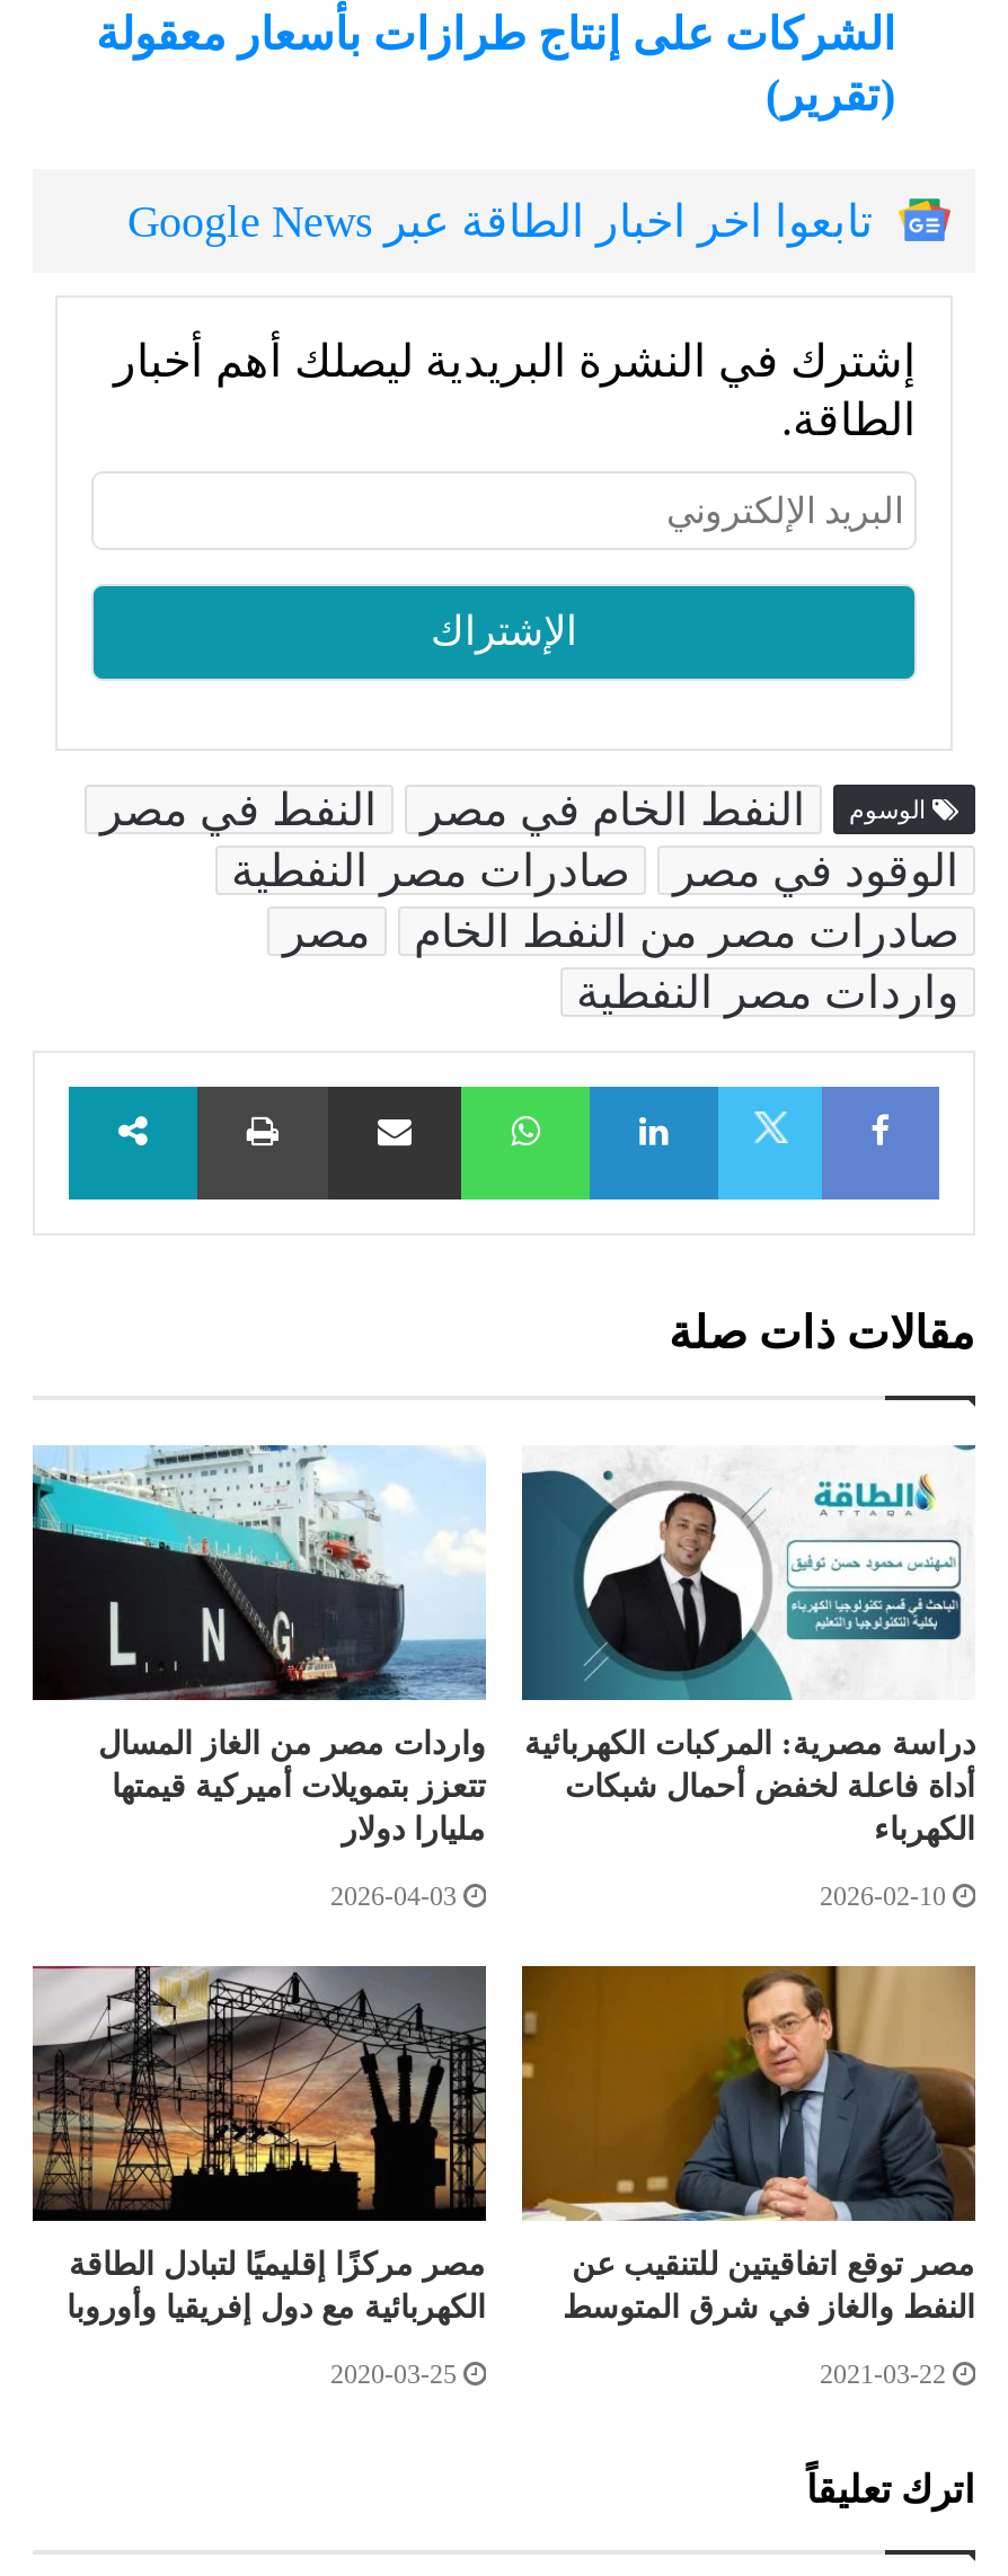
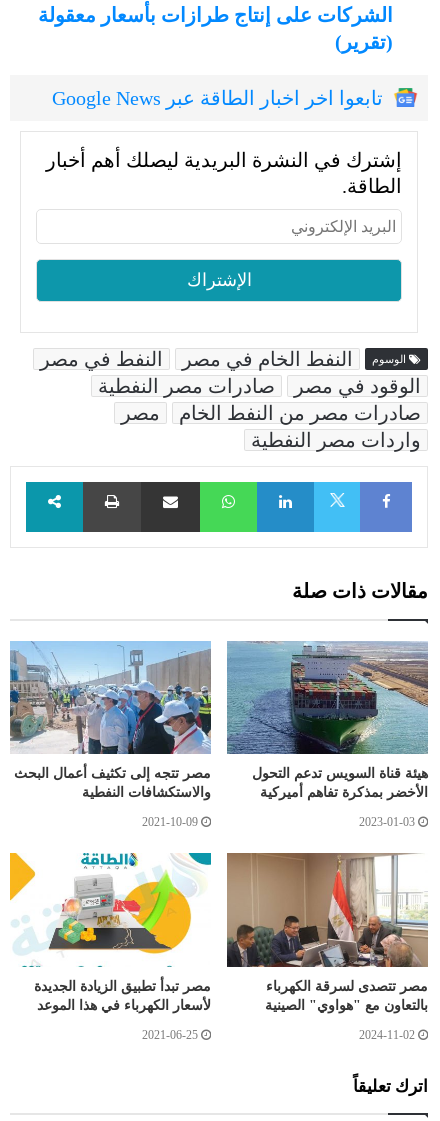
[30,1445,486,1847] [image] | واردات مصر من الغاز المسال | تتعزز بتمويلات أميركية قيمتها | مليارا دولار -> [9,642,212,800] [image] | مصر تتجه إلى تكثيف أعمال البحث | والاستكشافات النفطية
[522,1445,975,1847] [image] | دراسة مصرية: المركبات الكهربائية | أداة فاعلة لخفض أحمال شبكات | الكهرباء -> [227,641,429,800] [image] | هيئة قناة السويس تدعم التحول | الأخضر بمذكرة تفاهم أميركية
[330,1881,457,1912] 2026-04-03 -> [142,815,198,829] 2021-10-09
[820,1881,946,1912] 2026-02-10 -> [359,815,415,829] 2023-01-03
[30,1964,488,2326] [image] | مصر مركزًا إقليميًا لتبادل الطاقة | الكهربائية مع دول إفريقيا وأوروبا -> [9,852,212,1013] [image] | مصر تبدأ تطبيق الزيادة الجديدة | لأسعار الكهرباء في هذا الموعد
[522,1964,978,2326] [image] | مصر توقع اتفاقيتين للتنقيب عن | النفط والغاز في شرق المتوسط -> [226,853,428,1013] [image] | مصر تتصدى لسرقة الكهرباء | بالتعاون مع "هواوي" الصينية
[330,2360,457,2391] 2020-03-25 -> [142,1028,198,1042] 2021-06-25
[820,2360,946,2391] 2021-03-22 -> [359,1028,415,1042] 2024-11-02

